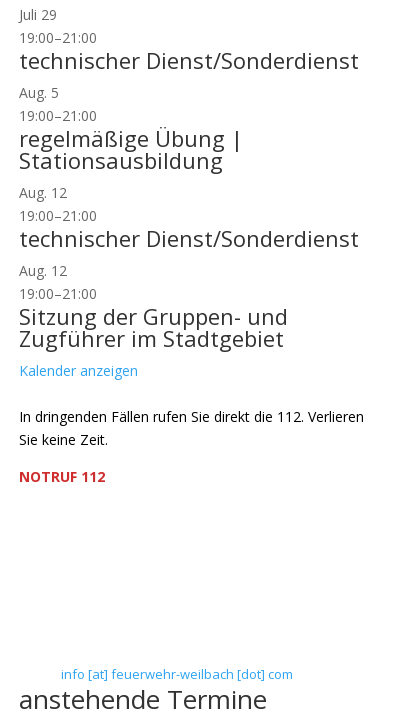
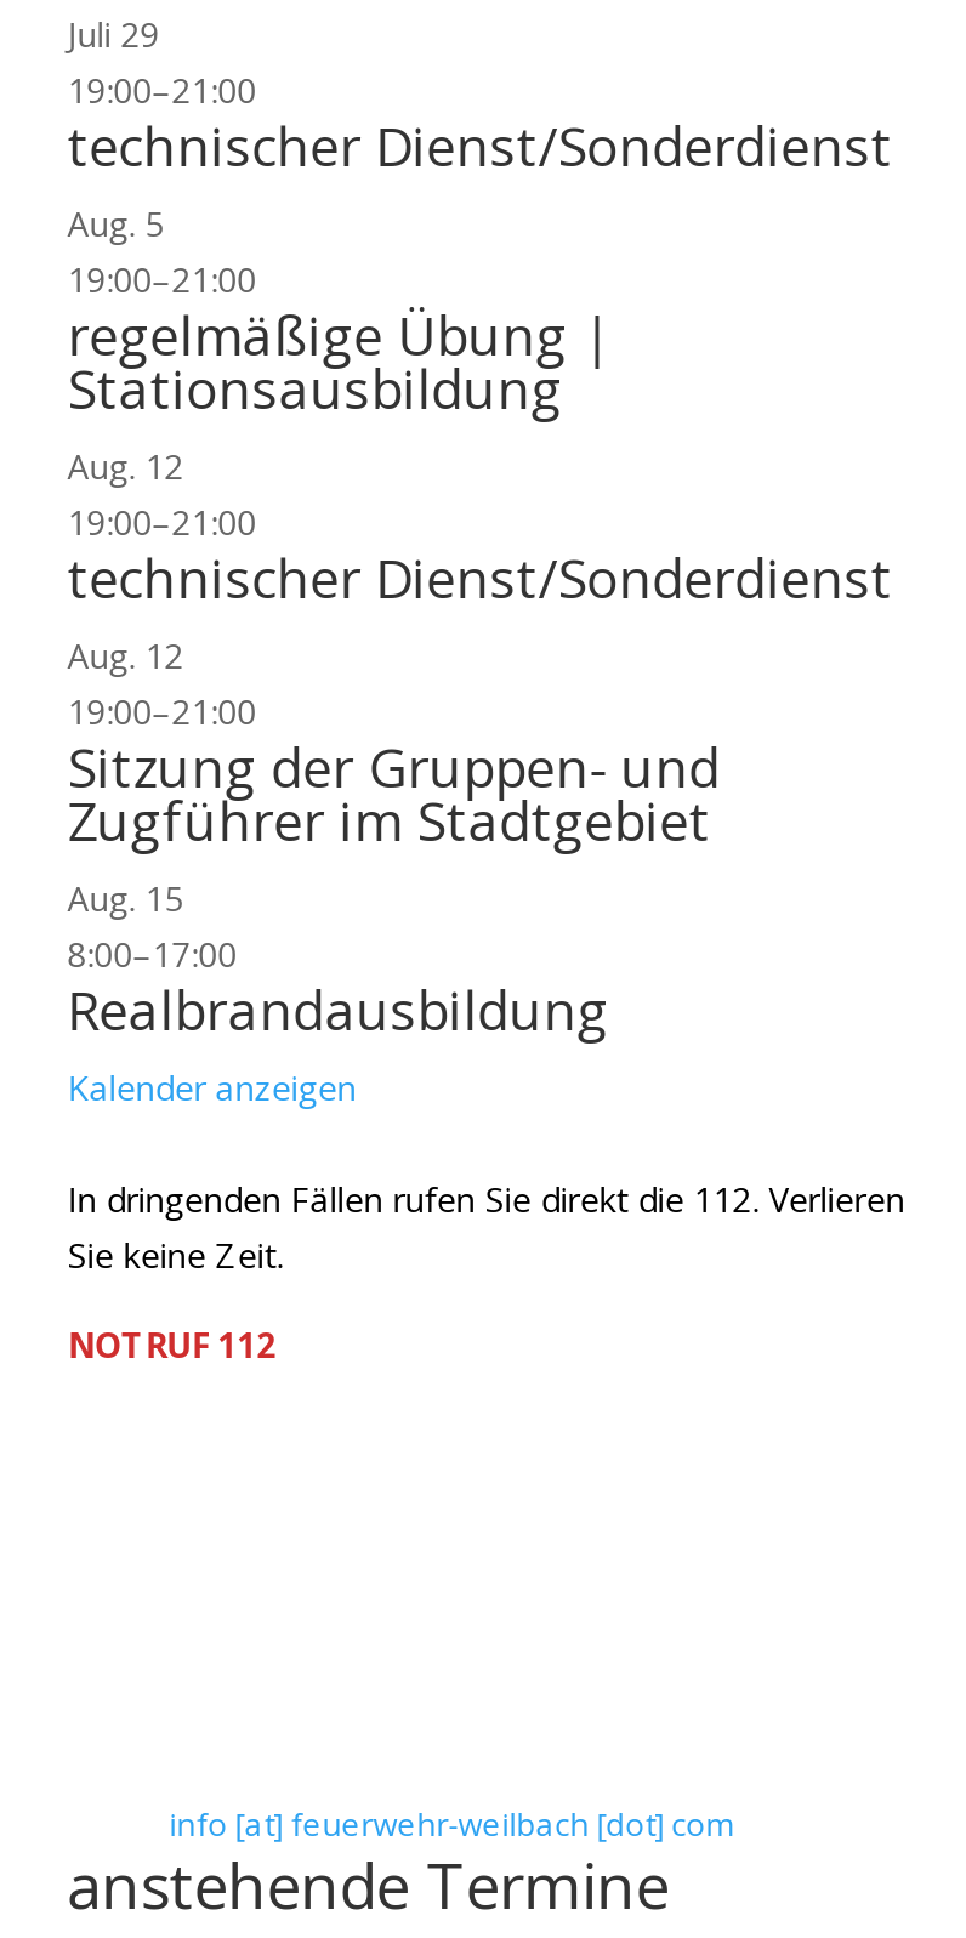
none -> [67,875,609,1045] Aug. 15 | 8:00–17:00 | Realbrandausbildung

